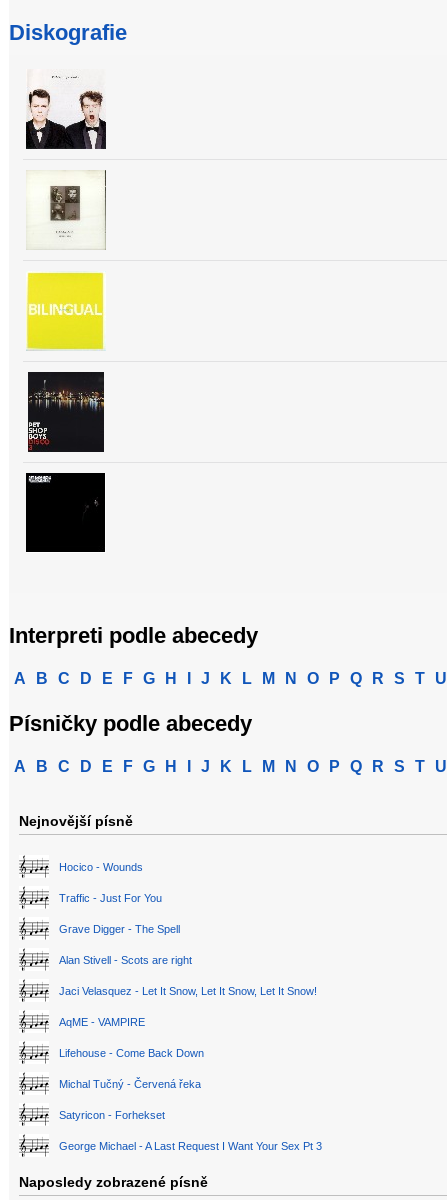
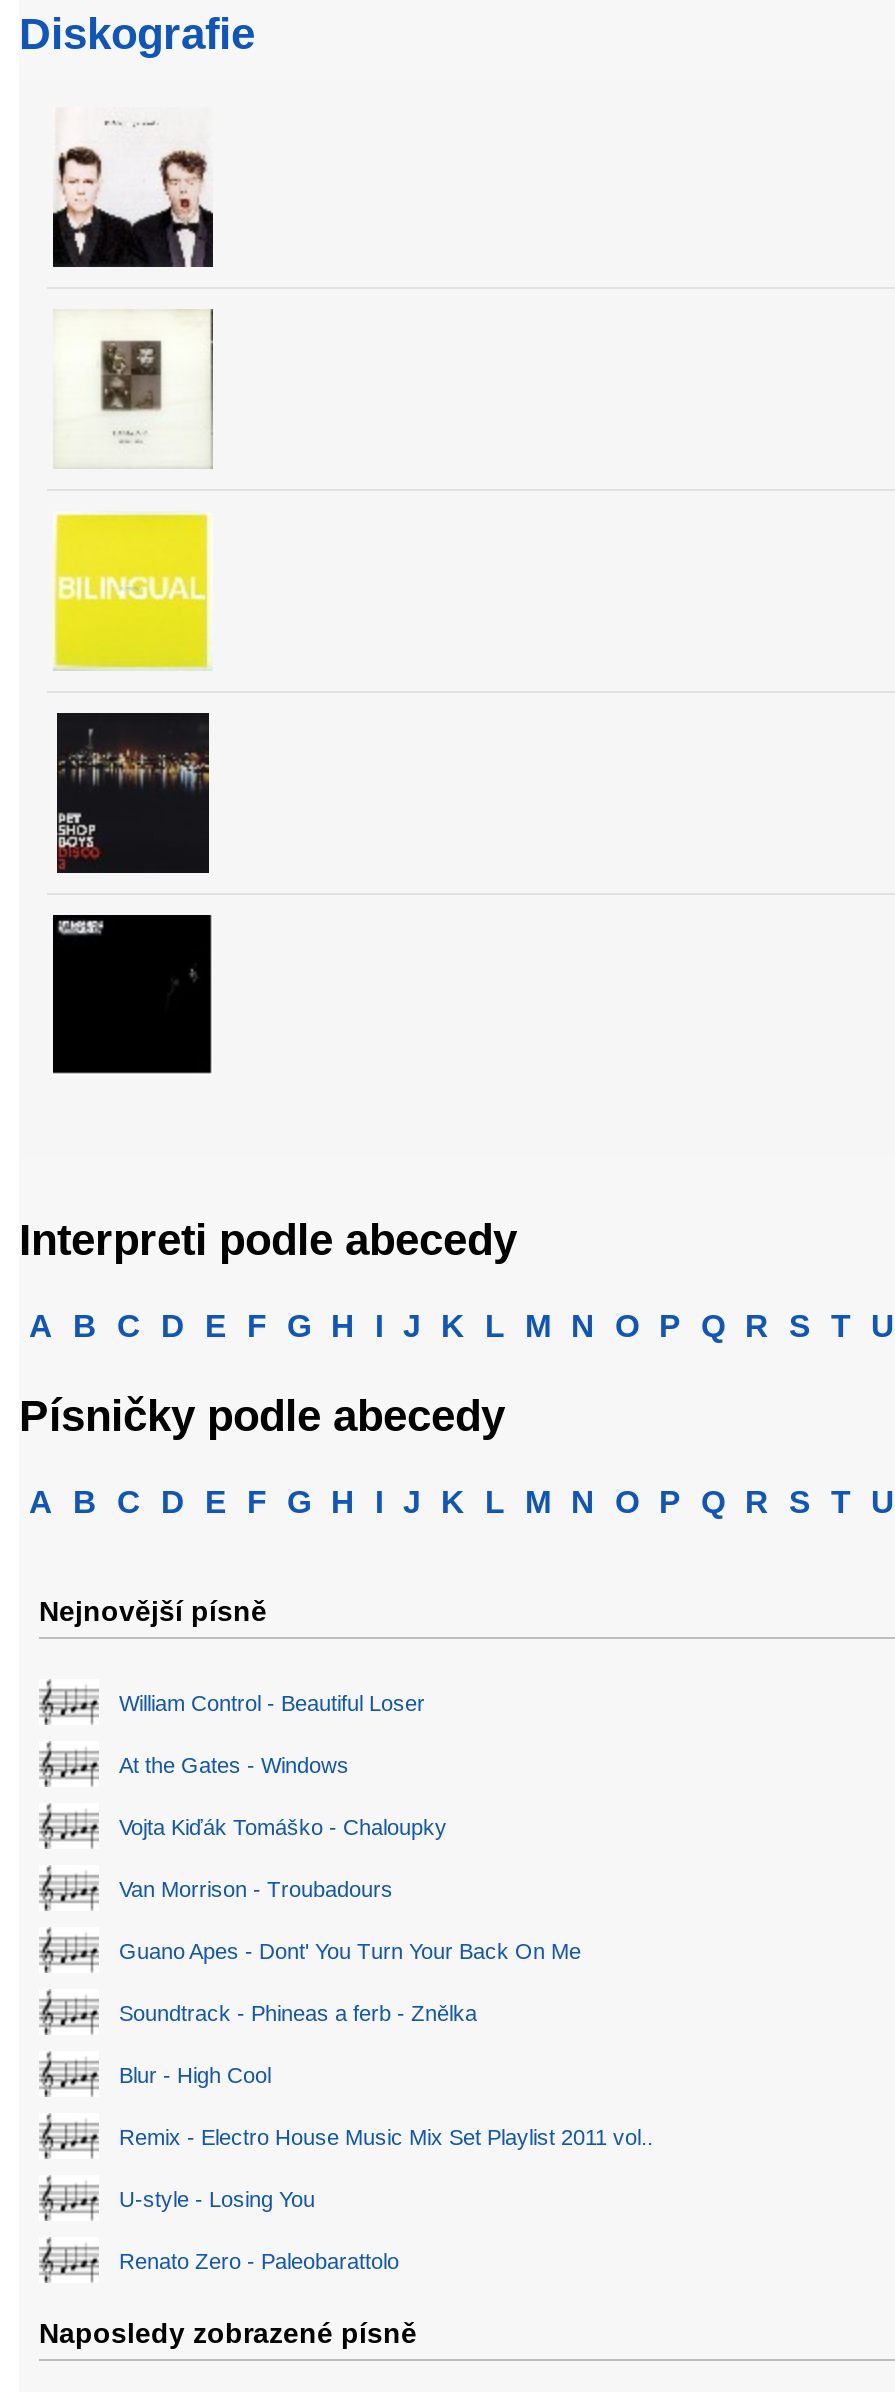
[59,861,143,873] Hocico - Wounds -> [119,1691,425,1715] William Control - Beautiful Loser
[59,892,162,904] Traffic - Just For You -> [119,1753,349,1777] At the Gates - Windows
[59,923,180,935] Grave Digger - The Spell -> [119,1815,447,1839] Vojta Kiďák Tomáško - Chaloupky
[59,954,192,966] Alan Stivell - Scots are right -> [119,1877,393,1901] Van Morrison - Troubadours
[59,985,317,997] Jaci Velasquez - Let It Snow, Let It Snow, Let It Snow! -> [119,1939,581,1963] Guano Apes - Dont' You Turn Your Back On Me
[59,1016,145,1028] AqME - VAMPIRE -> [119,2001,477,2025] Soundtrack - Phineas a ferb - Znělka
[59,1047,204,1059] Lifehouse - Come Back Down -> [119,2063,271,2087] Blur - High Cool
[59,1078,201,1090] Michal Tučný - Červená řeka -> [119,2125,653,2149] Remix - Electro House Music Mix Set Playlist 2011 vol..
[59,1109,165,1121] Satyricon - Forhekset -> [119,2187,315,2211] U-style - Losing You
[59,1140,322,1152] George Michael - A Last Request I Want Your Sex Pt 3 -> [119,2249,399,2273] Renato Zero - Paleobarattolo

